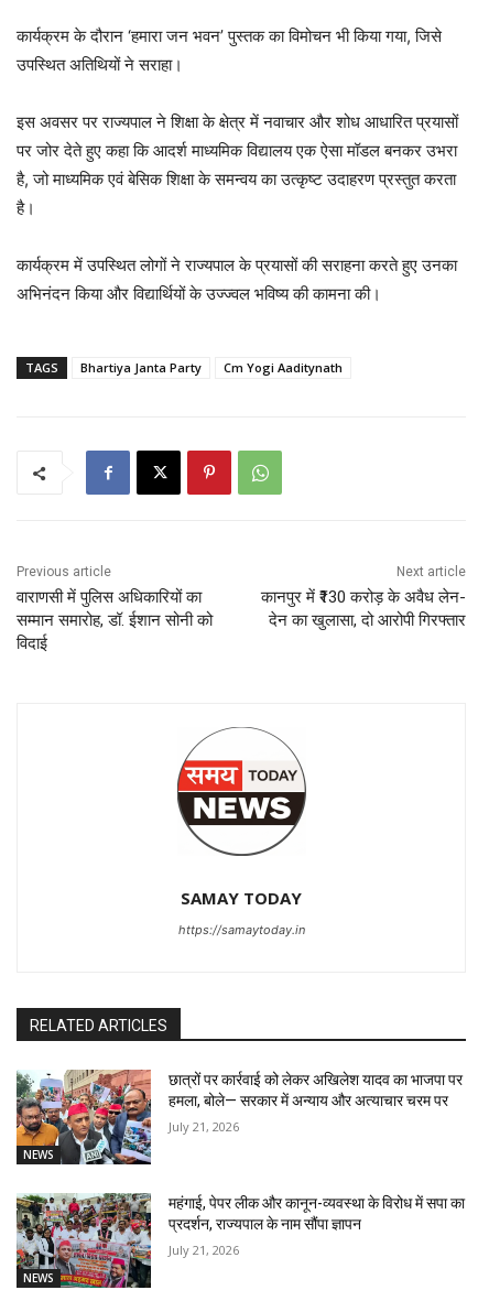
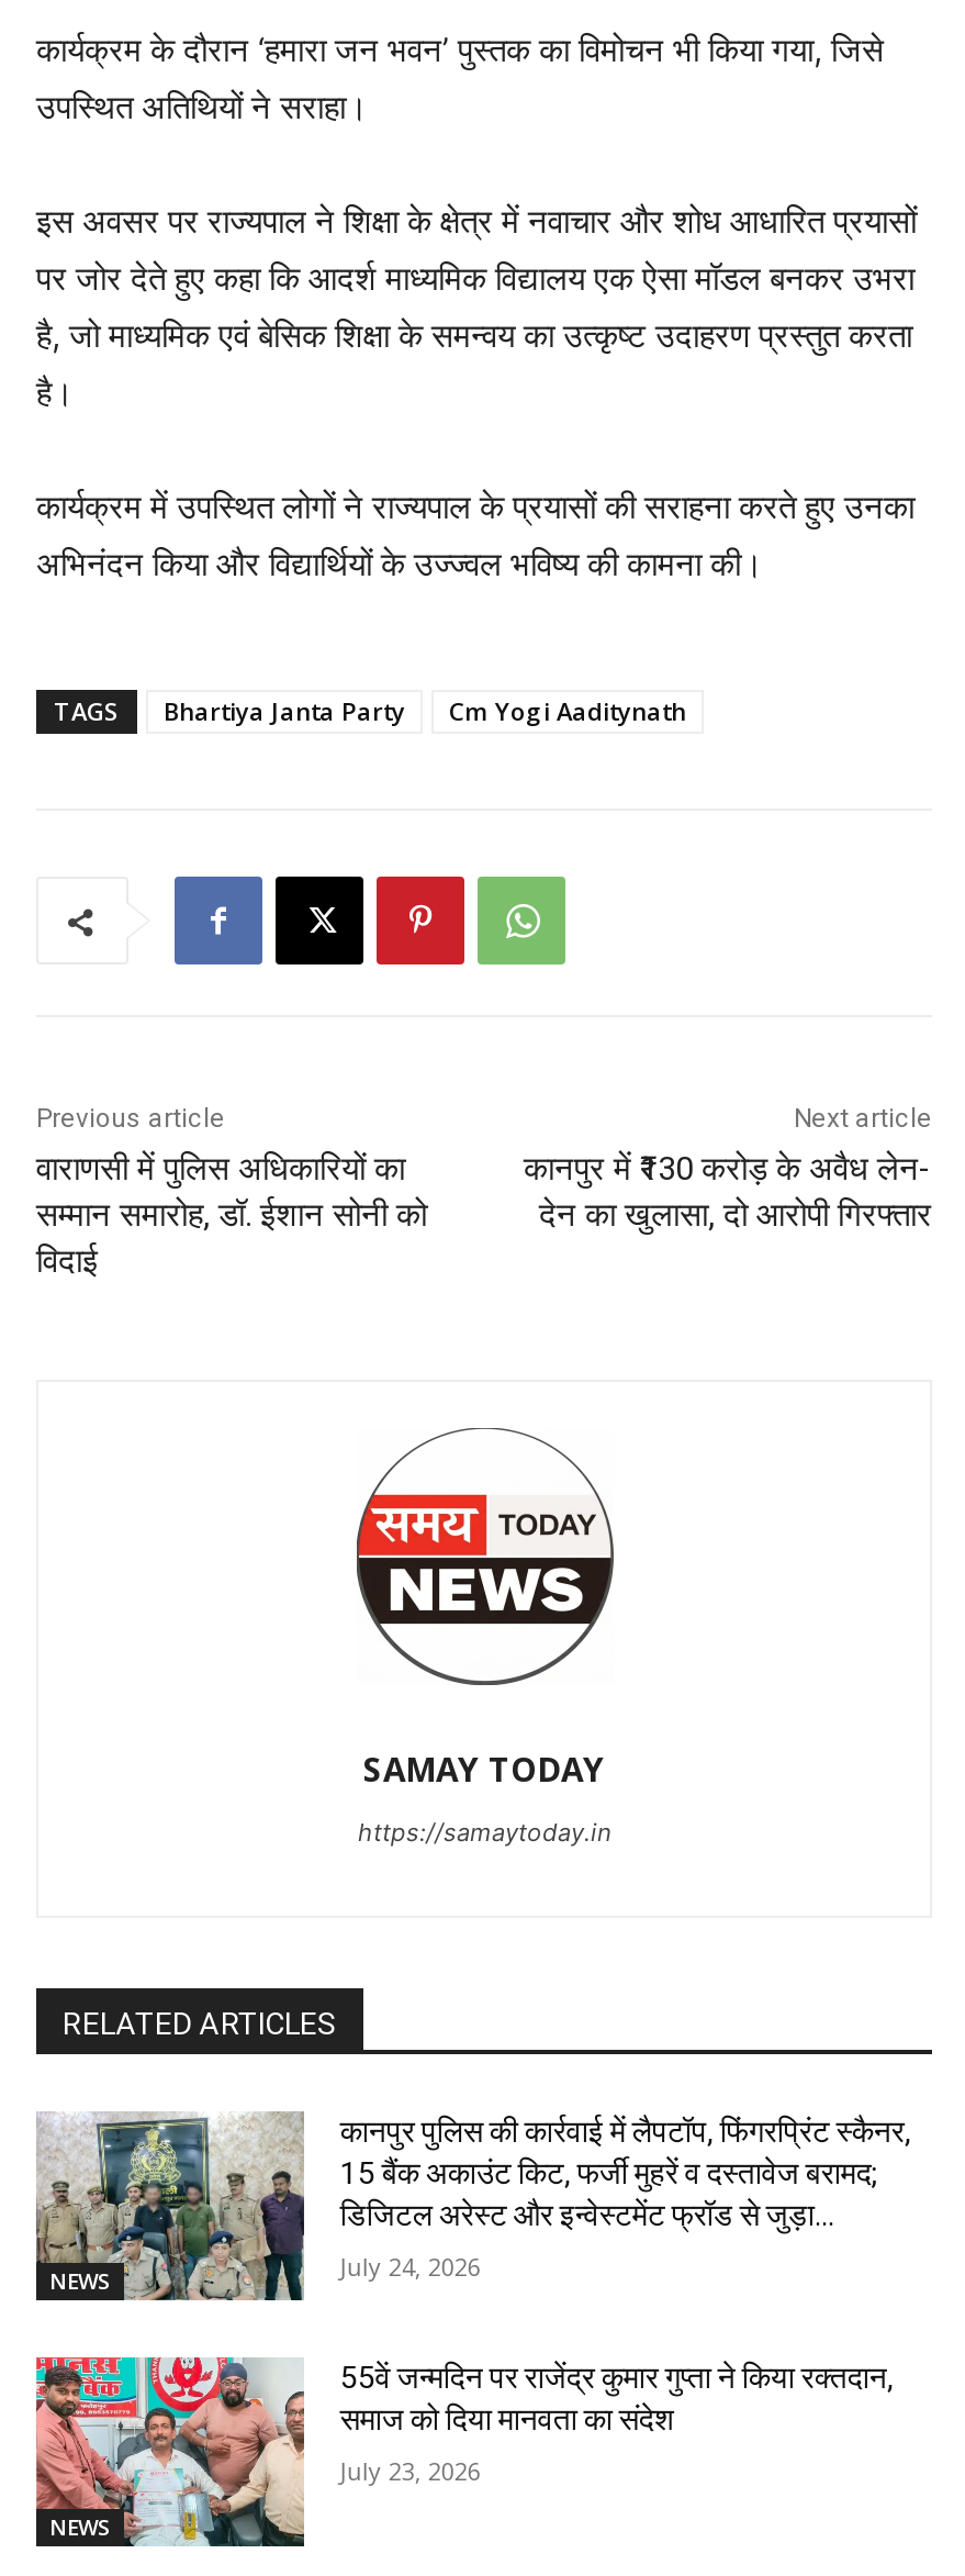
[15,1069,463,1166] [image] | छात्रों पर कार्रवाई को लेकर अखिलेश यादव का भाजपा पर | हमला, बोले— सरकार में अन्याय और अत्याचार चरम पर -> [34,2111,911,2302] [image] | कानपुर पुलिस की कार्रवाई में लैपटॉप, फिंगरप्रिंट स्कैनर, | 15 बैंक अकाउंट किट, फर्जी मुहरें व दस्तावेज बरामद; | डिजिटल अरेस्ट और इन्वेस्टमेंट फ्रॉड से जुड़ा...
[169,1118,239,1135] July 21, 2026 -> [340,2250,481,2283] July 24, 2026
[15,1192,465,1289] [image] | महंगाई, पेपर लीक और कानून-व्यवस्था के विरोध में सपा का | प्रदर्शन, राज्यपाल के नाम सौंपा ज्ञापन -> [34,2355,893,2549] [image] | 55वें जन्मदिन पर राजेंद्र कुमार गुप्ता ने किया रक्तदान, | समाज को दिया मानवता का संदेश
[169,1241,239,1258] July 21, 2026 -> [340,2454,481,2487] July 23, 2026

